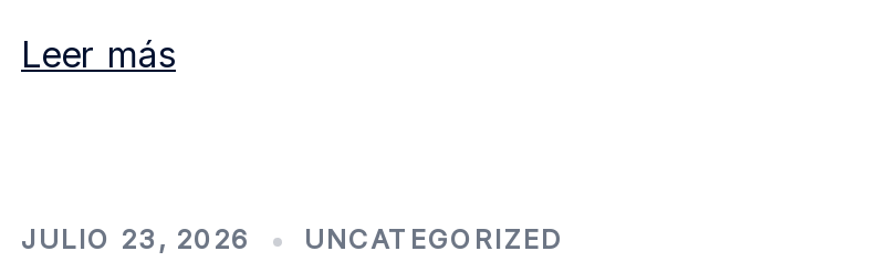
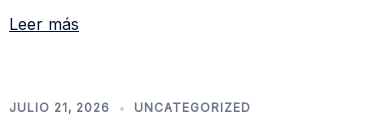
[21,222,563,255] JULIO 23, 2026 UNCATEGORIZED -> [9,100,251,115] JULIO 21, 2026 UNCATEGORIZED

